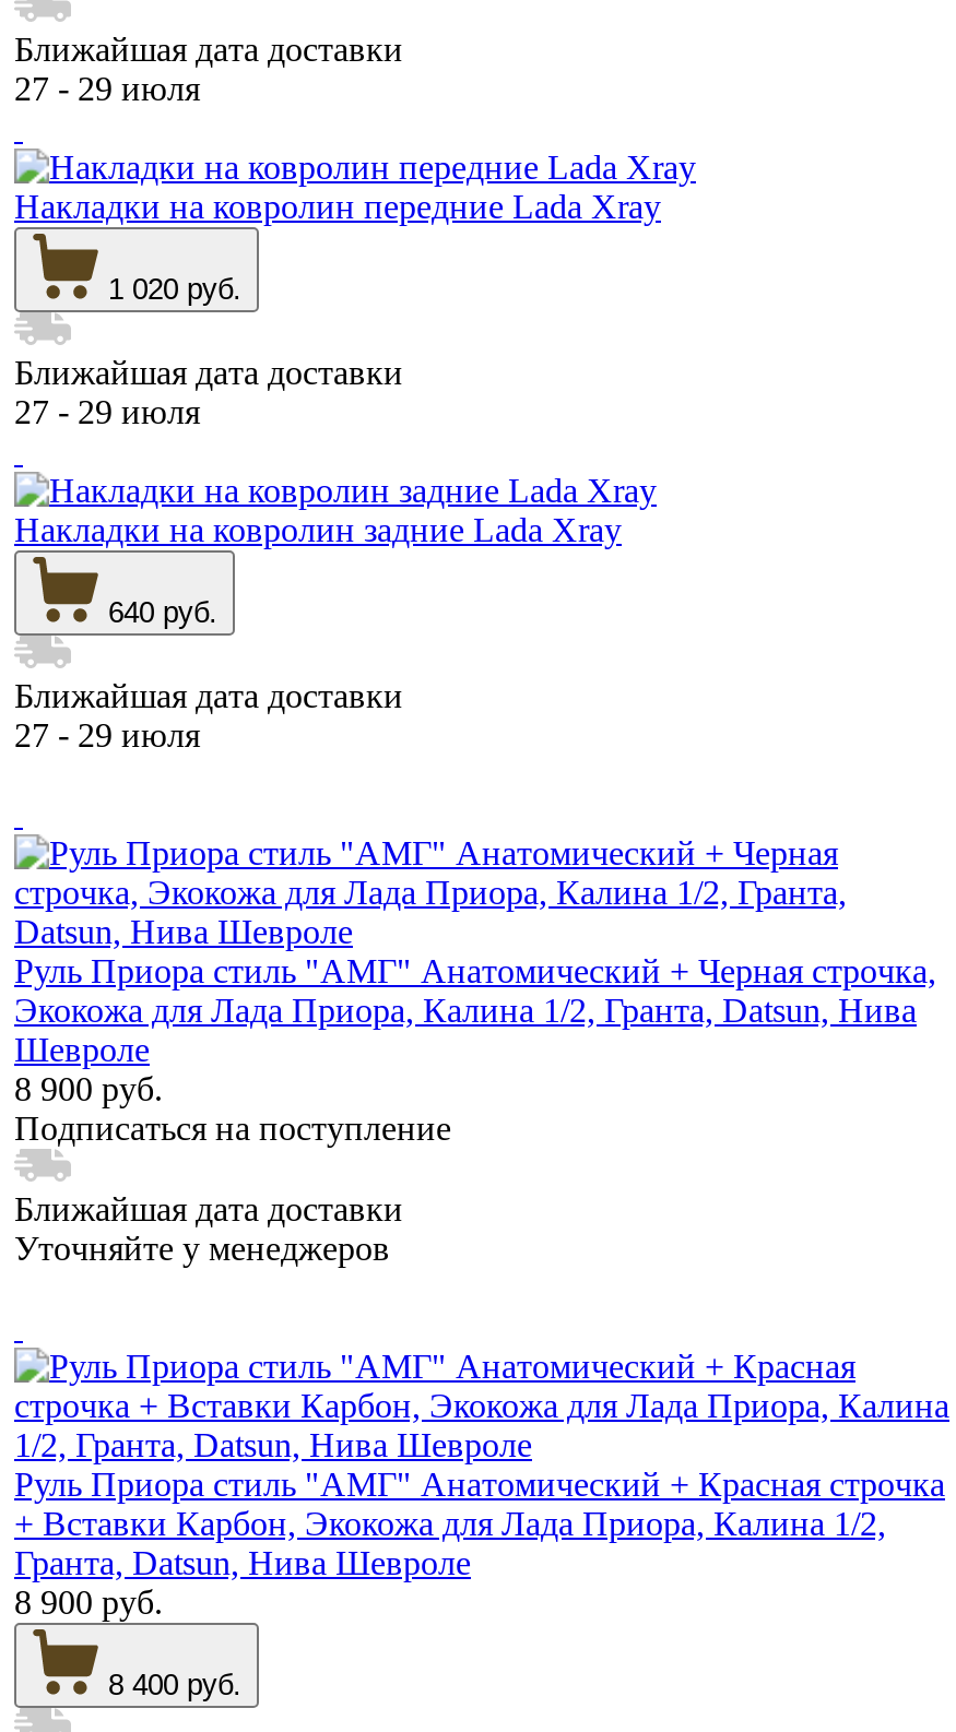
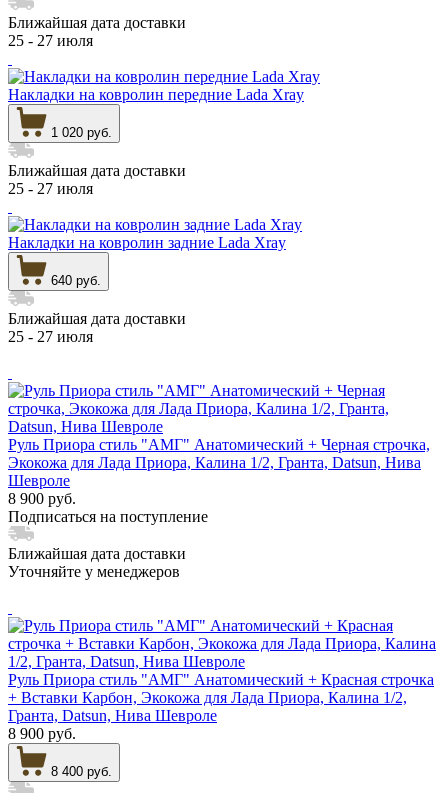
[14,70,200,107] 27 - 29 июля -> [8,32,93,49] 25 - 27 июля
[14,393,200,430] 27 - 29 июля -> [8,180,93,197] 25 - 27 июля
[14,716,200,754] 27 - 29 июля -> [8,328,93,345] 25 - 27 июля

